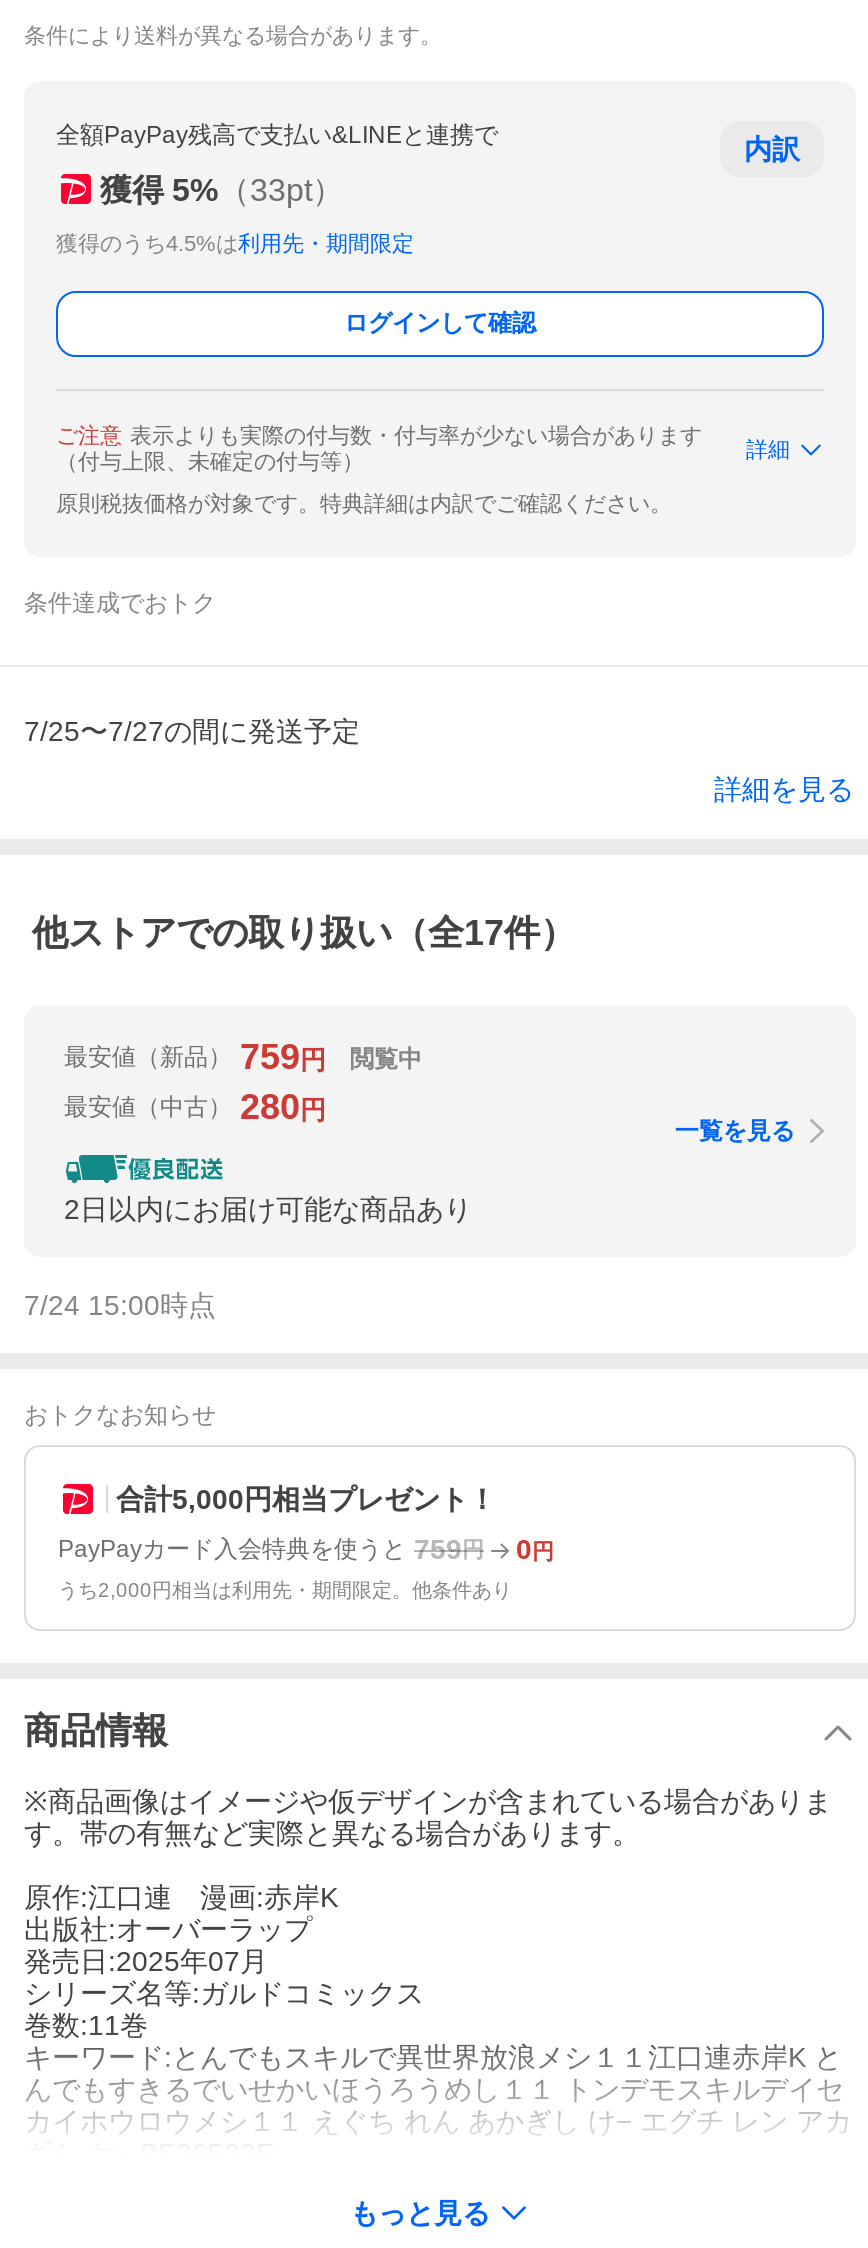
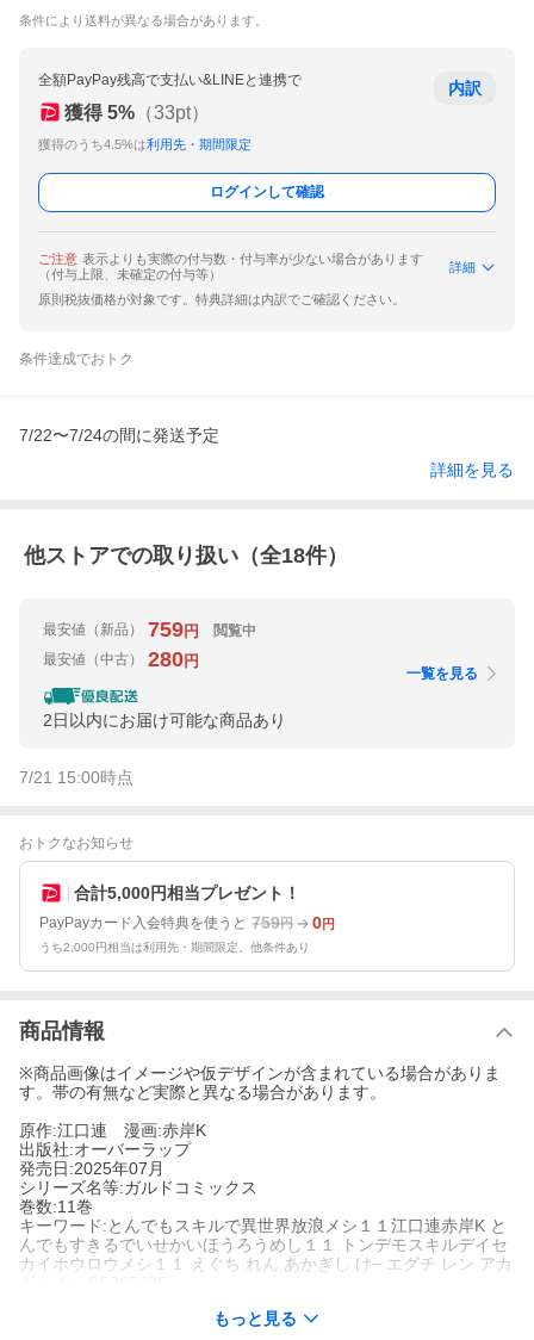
[24,715,360,747] 7/25〜7/27の間に発送予定 -> [19,426,219,445] 7/22〜7/24の間に発送予定
[32,914,576,954] 他ストアでの取り扱い（全17件） -> [24,544,348,568] 他ストアでの取り扱い（全18件）
[24,1290,216,1322] 7/24 15:00時点 -> [19,768,133,787] 7/21 15:00時点

